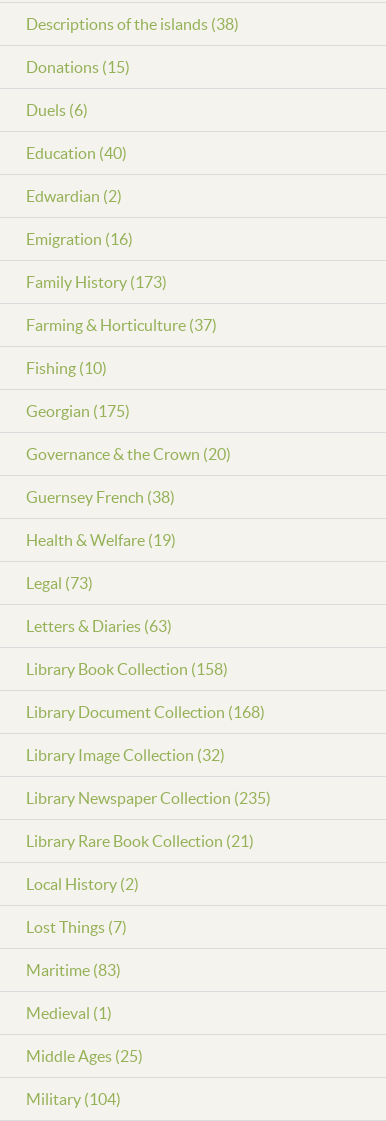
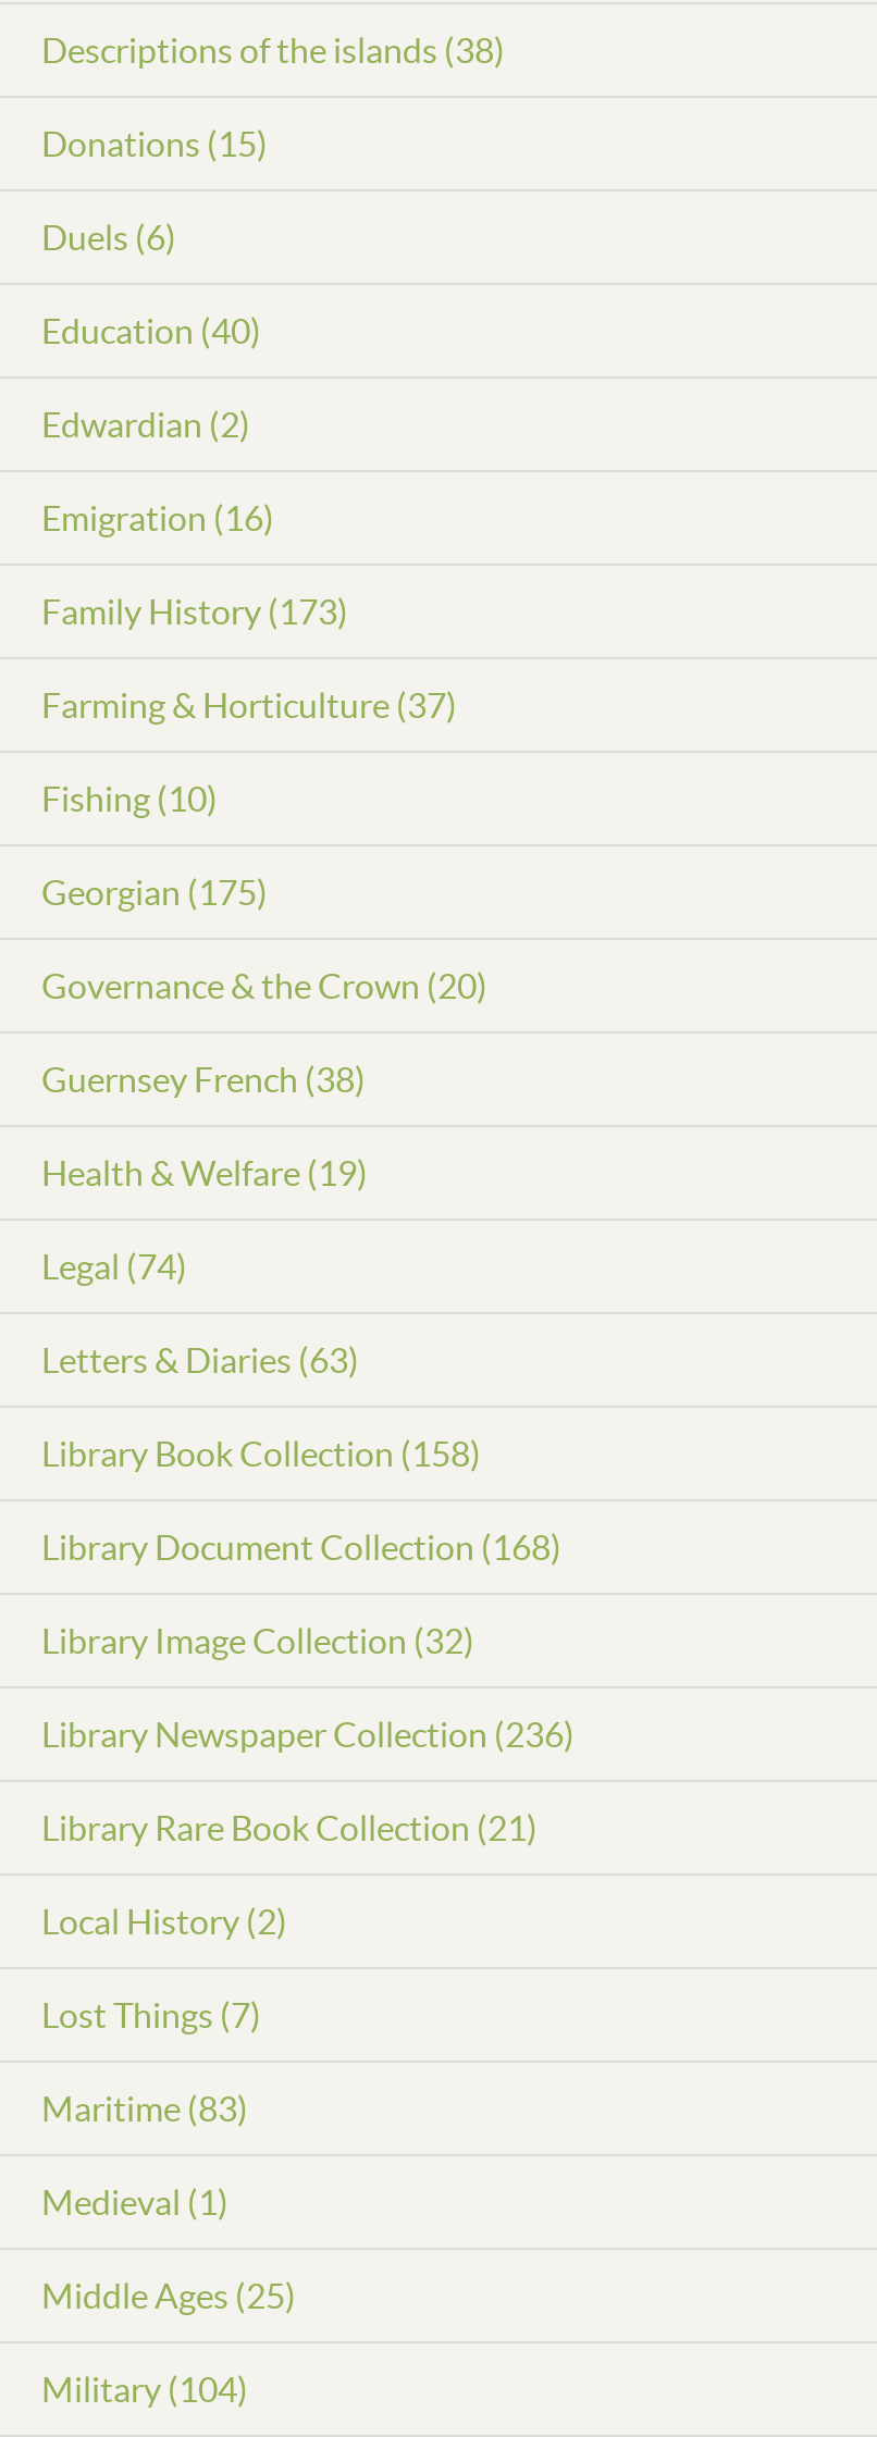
[26,574,93,592] Legal (73) -> [41,1247,187,1286] Legal (74)
[26,789,271,807] Library Newspaper Collection (235) -> [41,1714,575,1754] Library Newspaper Collection (236)

